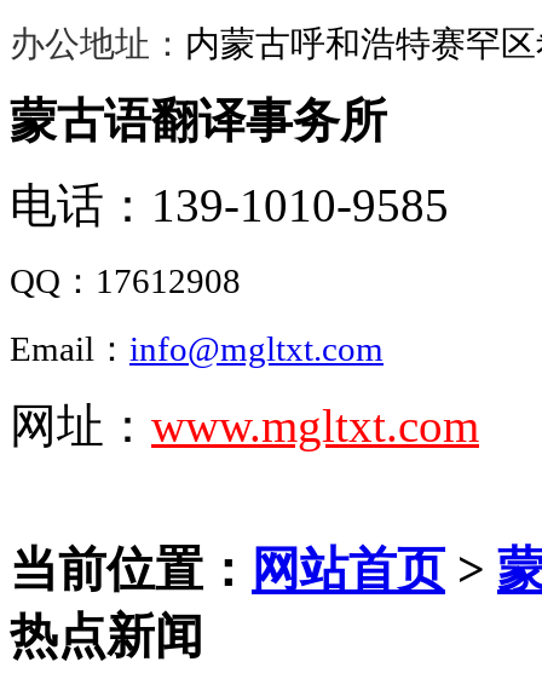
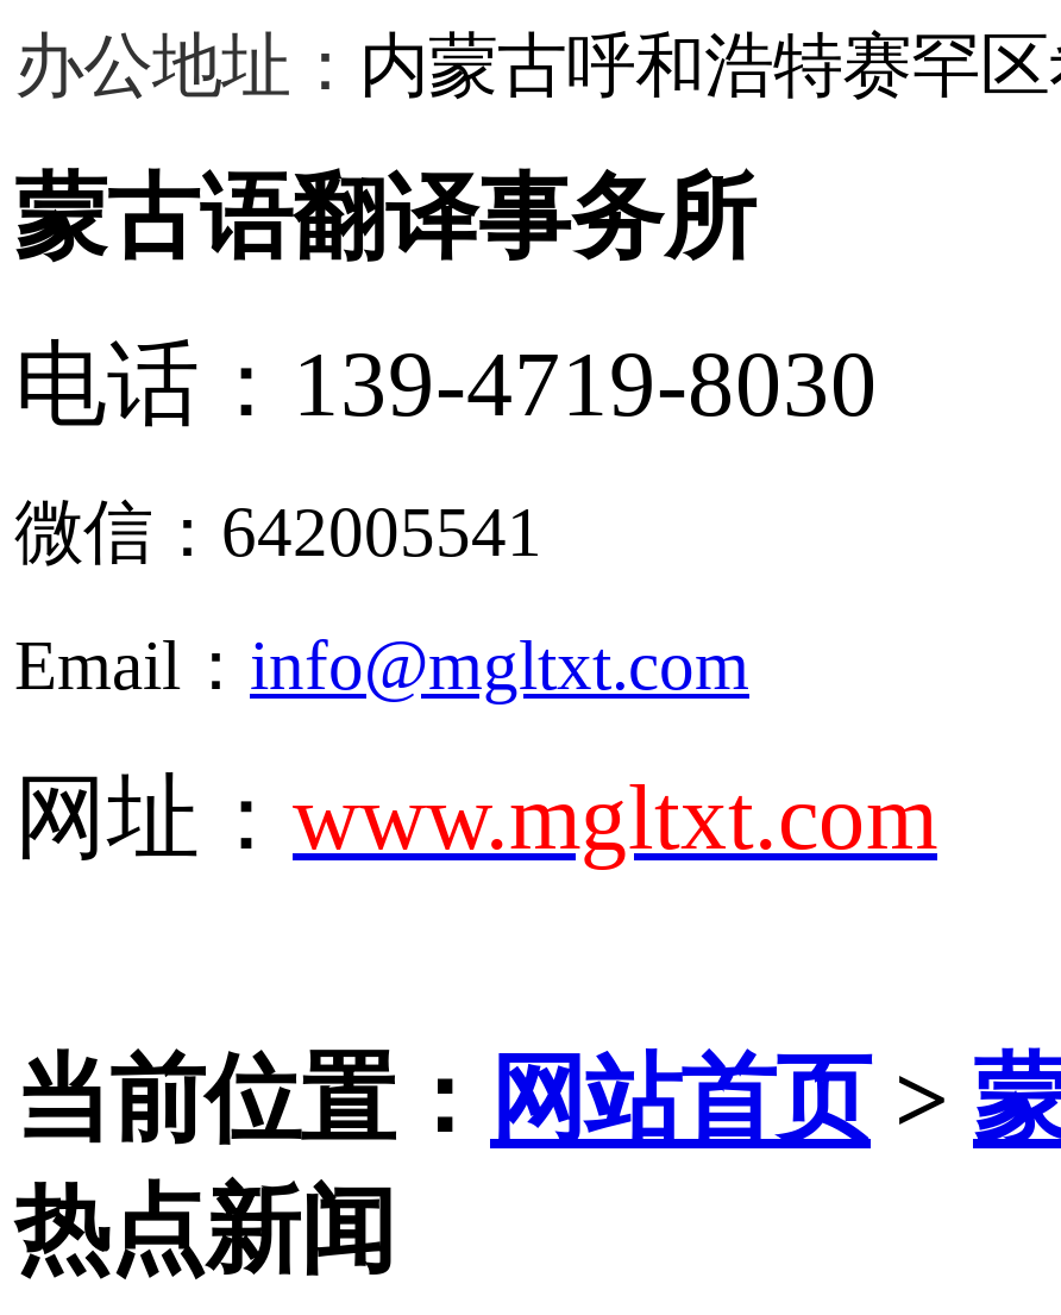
[10,179,449,231] 电话：139-1010-9585 -> [14,332,878,434] 电话：139-4719-8030
[10,261,241,300] QQ：17612908 -> [14,494,542,570] 微信：642005541

